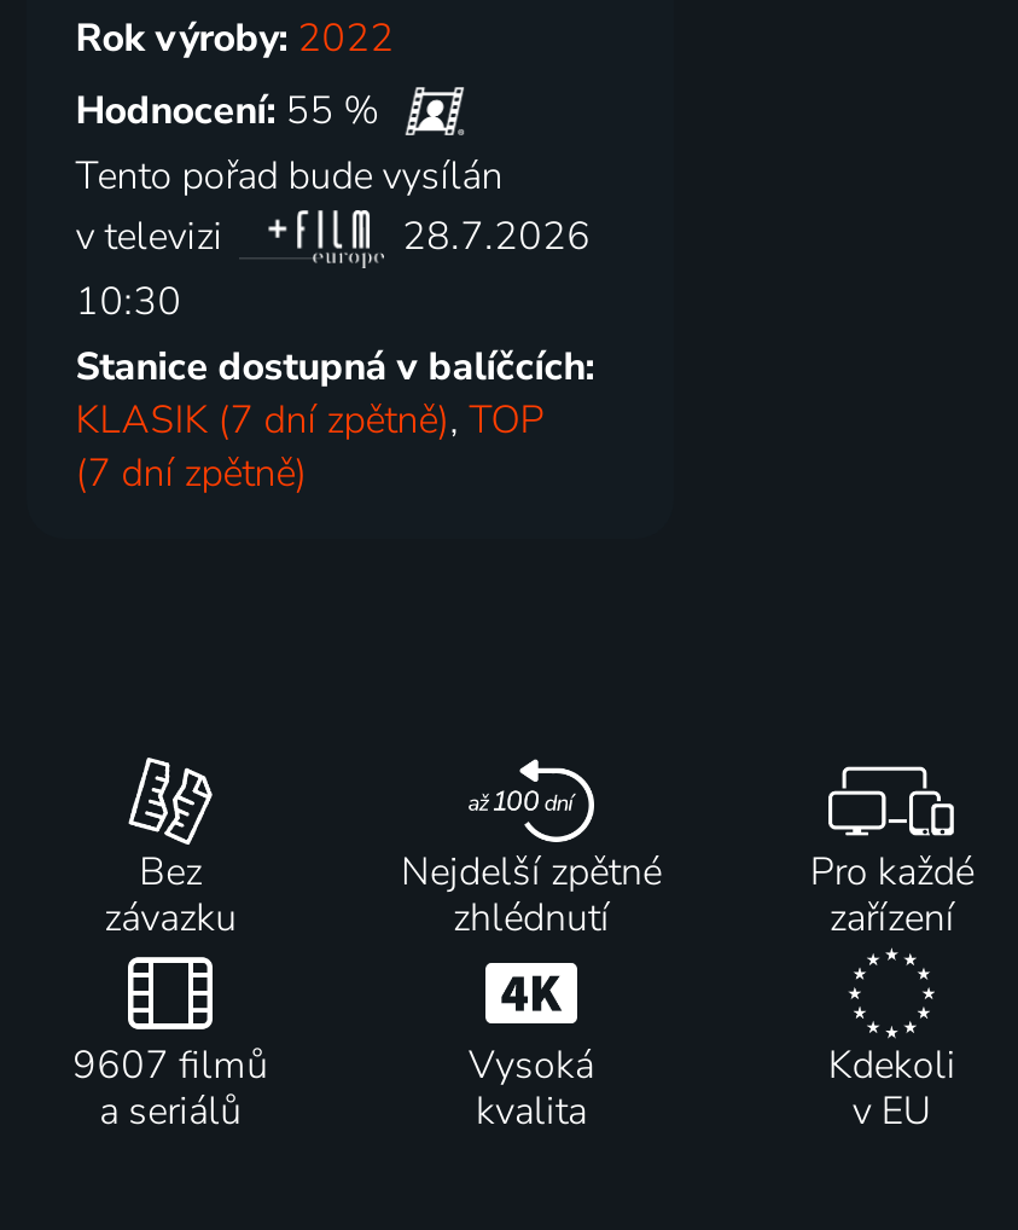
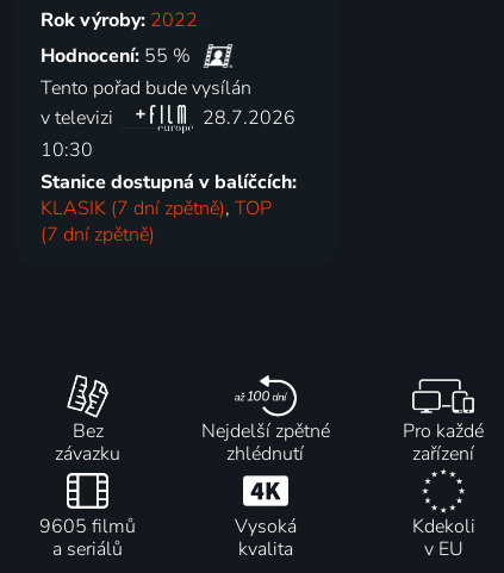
[73,1039,269,1092] 9607 filmů -> [40,513,136,540] 9605 filmů

